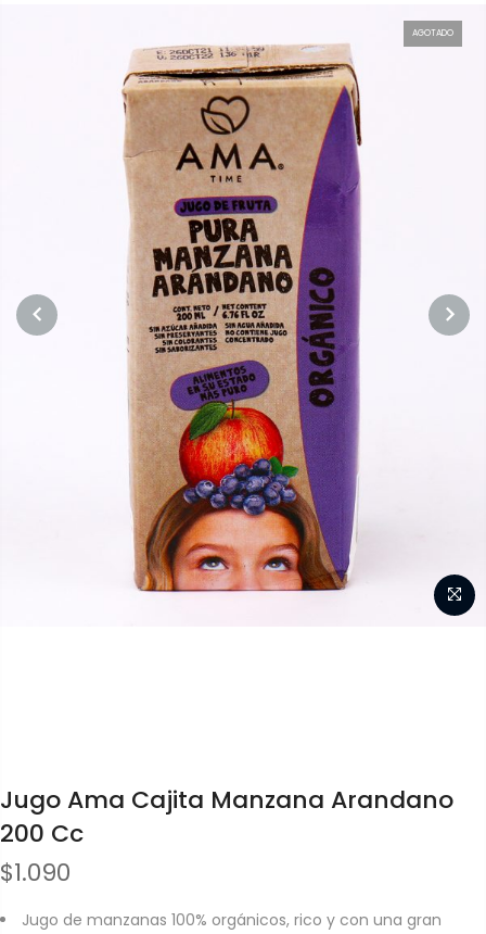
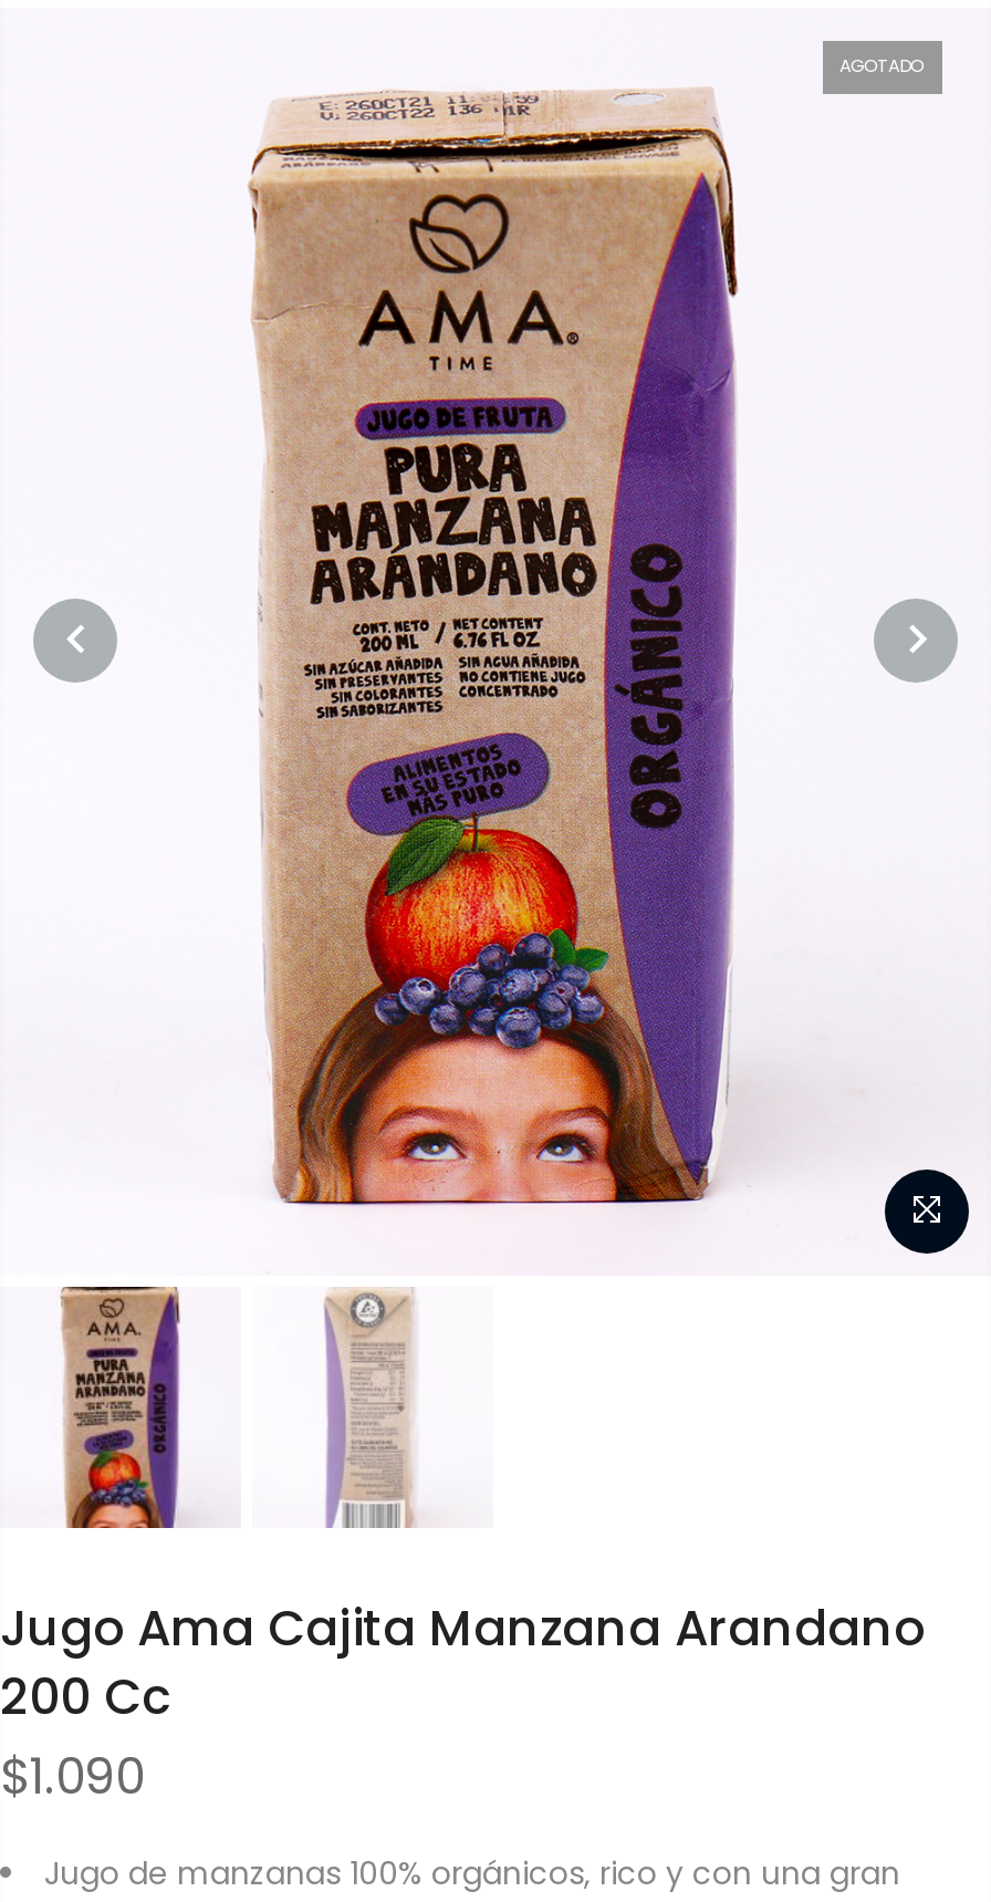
none -> [60,1285,201,1530] [image]
none -> [323,1287,418,1528] [image]

